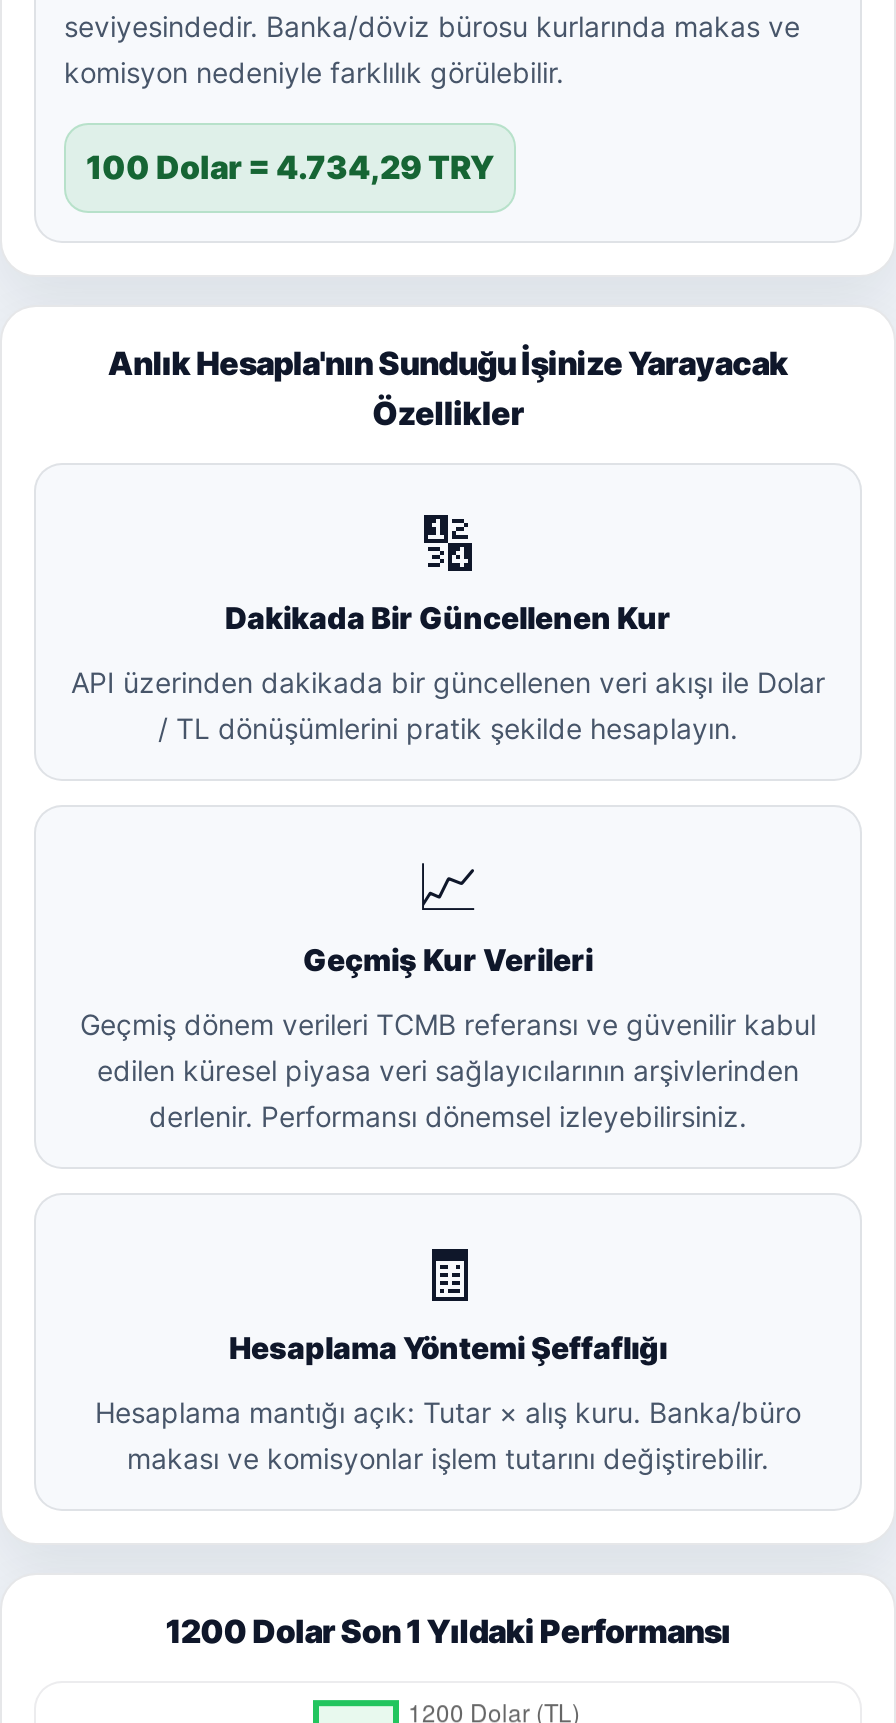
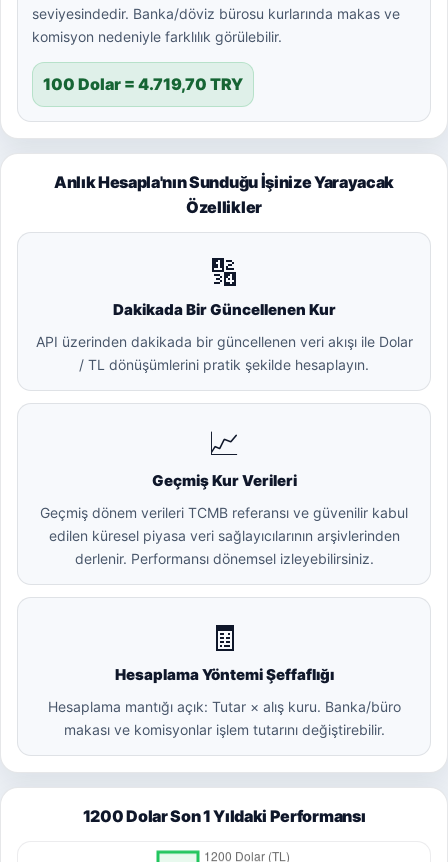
[86,147,494,187] 100 Dolar = 4.734,29 TRY -> [43,74,243,94] 100 Dolar = 4.719,70 TRY

